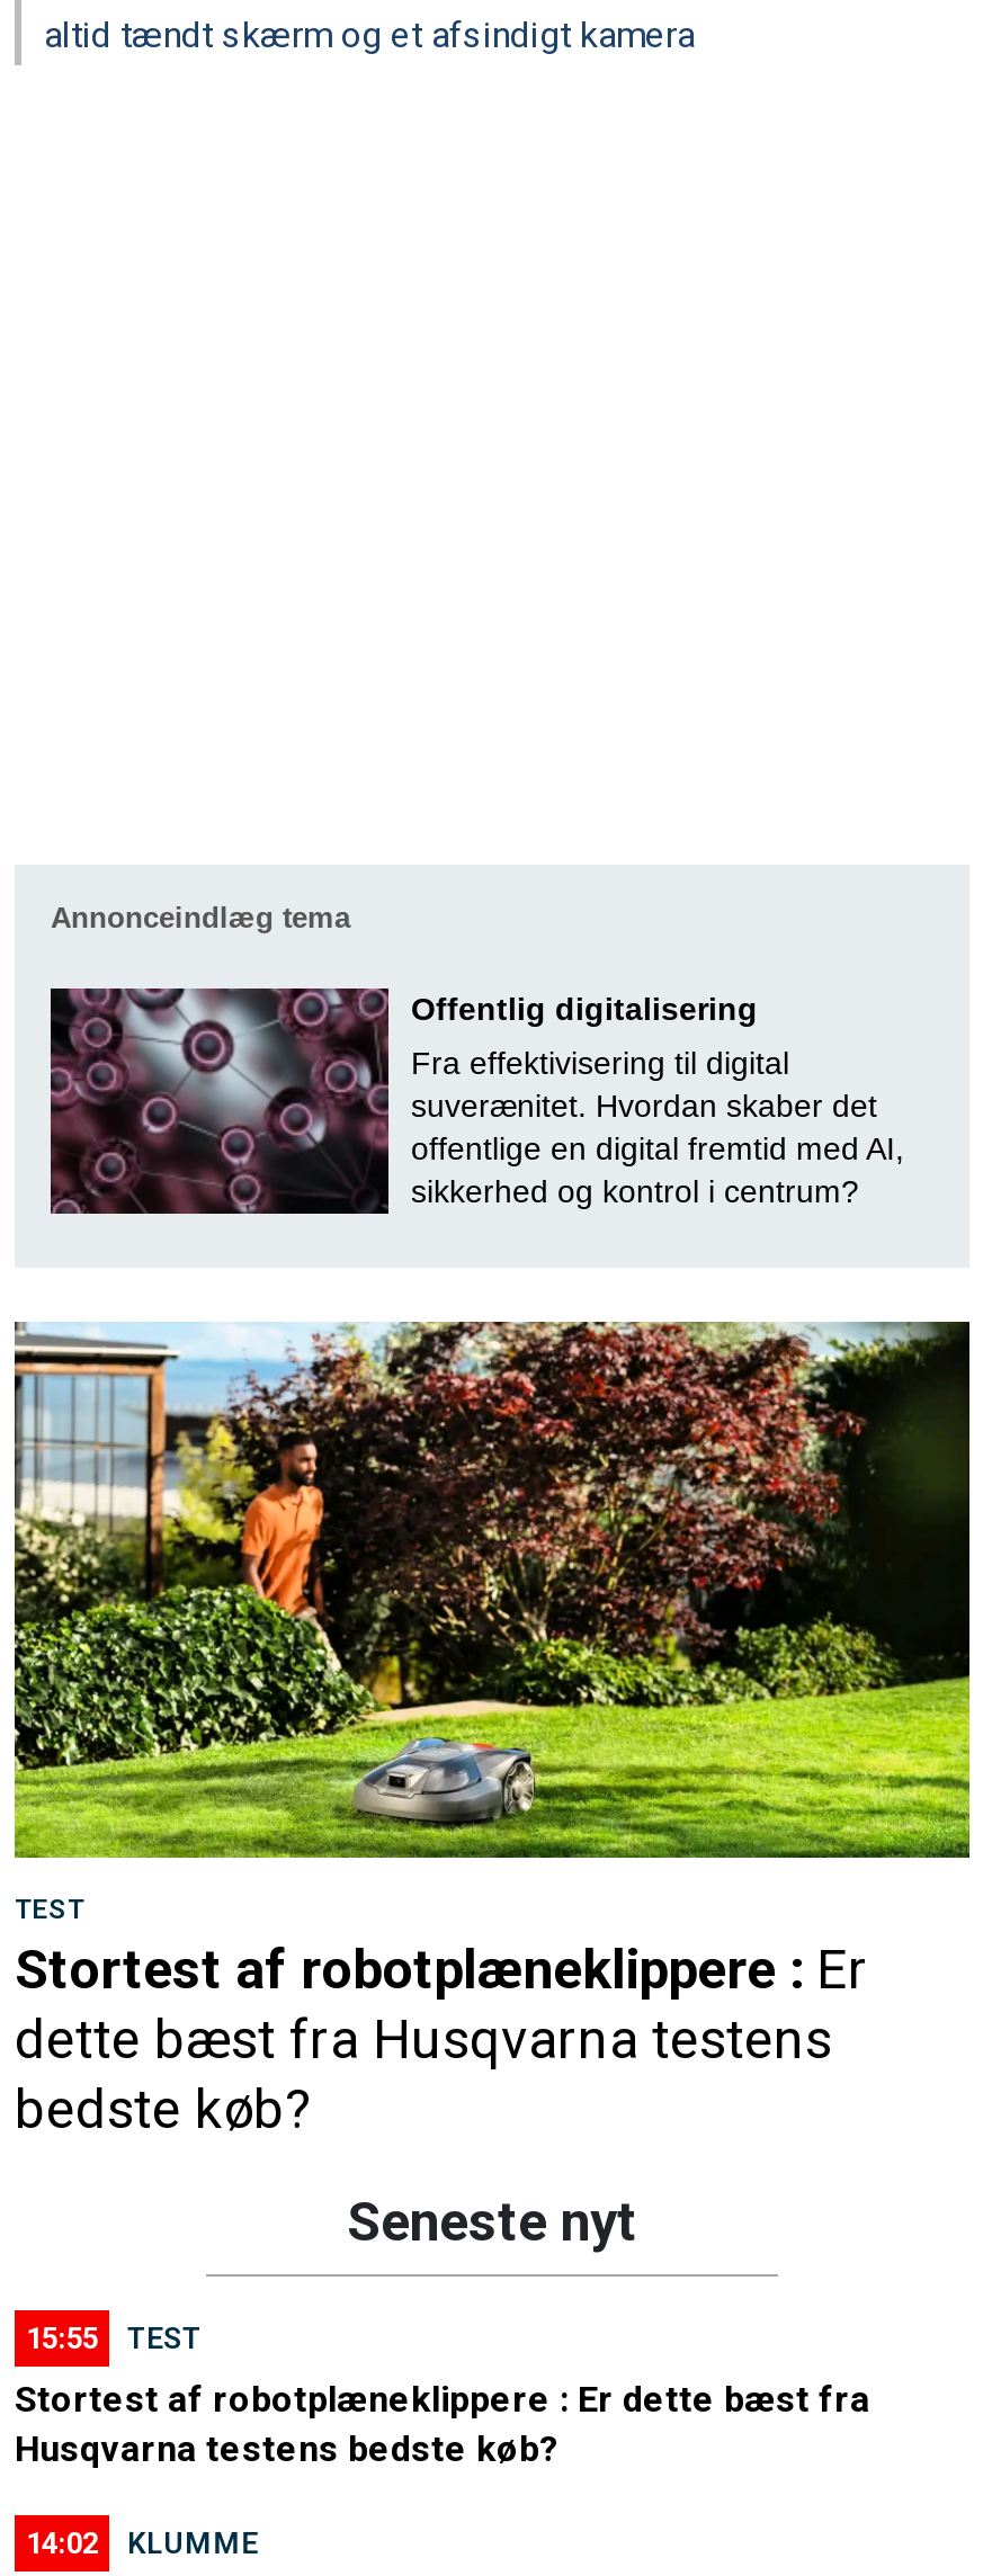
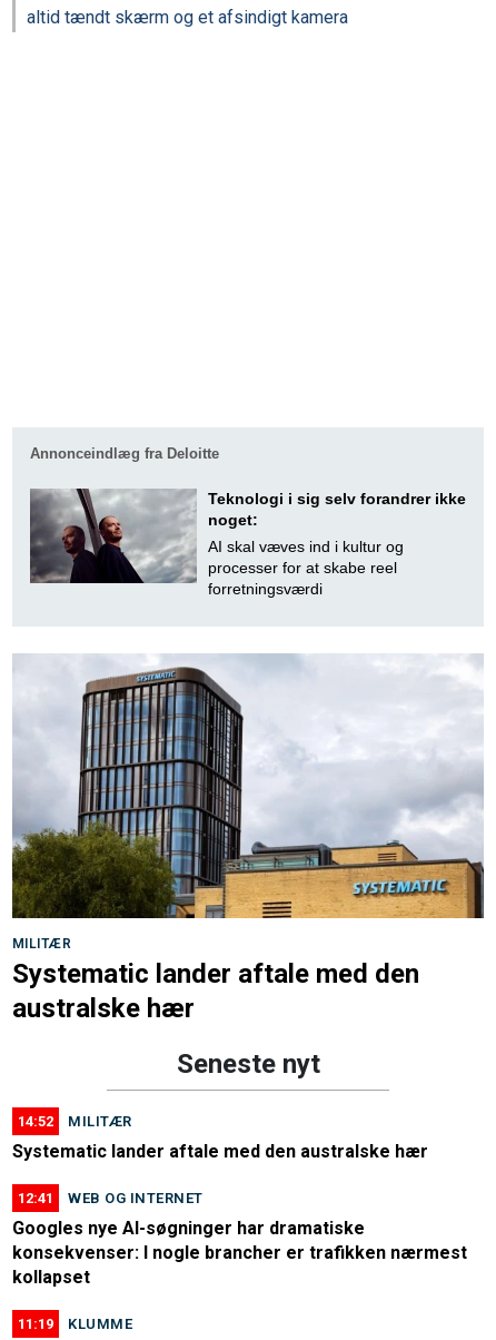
[51,901,350,934] Annonceindlæg tema -> [30,445,219,462] Annonceindlæg fra Deloitte
[51,991,758,1216] [image] | Offentlig digitalisering -> [30,489,466,584] [image] | Teknologi i sig selv forandrer ikke | noget:
[411,1045,904,1209] Fra effektivisering til digital | suverænitet. Hvordan skaber det | offentlige en digital fremtid med AI, | sikkerhed og kontrol i centrum? -> [208,538,404,598] AI skal væves ind i kultur og | processer for at skabe reel | forretningsværdi
[12,1320,972,2143] [image] | TEST | Stortest af robotplæneklippere : Er | dette bæst fra Husqvarna testens | bedste køb? -> [11,653,485,1024] [image] | MILITÆR | Systematic lander aftale med den | australske hær
moved [347,2192,637,2255] -> [176,1049,320,1080]: Seneste nyt
[15,2323,870,2561] 15:55 | TEST | Stortest af robotplæneklippere : Er dette bæst fra | Husqvarna testens bedste køb? | 14:02 -> [12,1113,467,1332] 14:52 | MILITÆR | Systematic lander aftale med den australske hær | 12:41 | WEB OG INTERNET | Googles nye AI-søgninger har dramatiske | konsekvenser: I nogle brancher er trafikken nærmest | kollapset | 11:19

